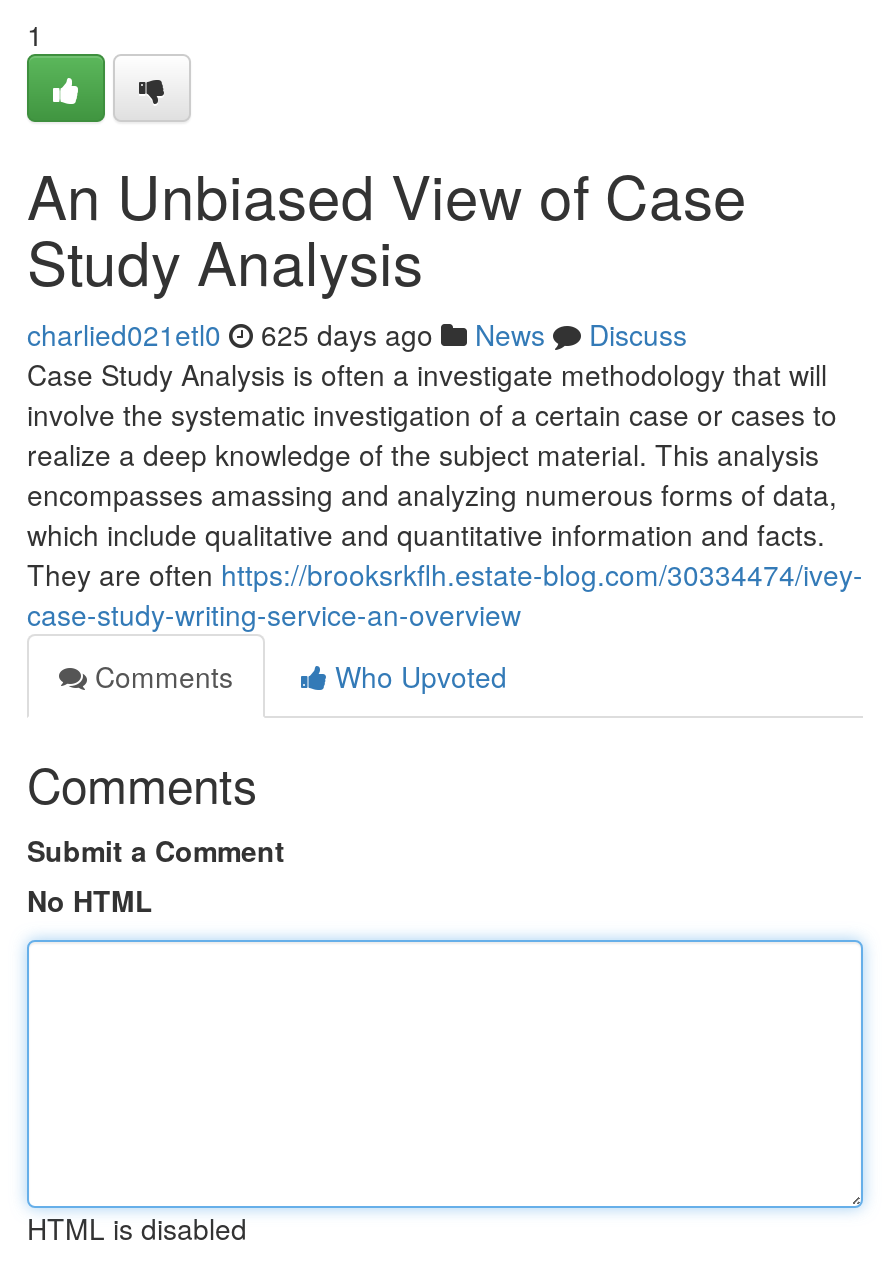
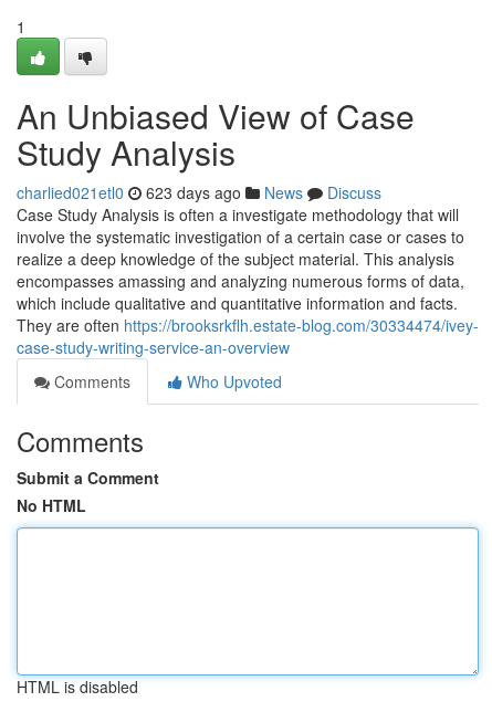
[27,314,687,354] charlied021etl0 625 days ago News Discuss -> [17,181,381,203] charlied021etl0 623 days ago News Discuss

